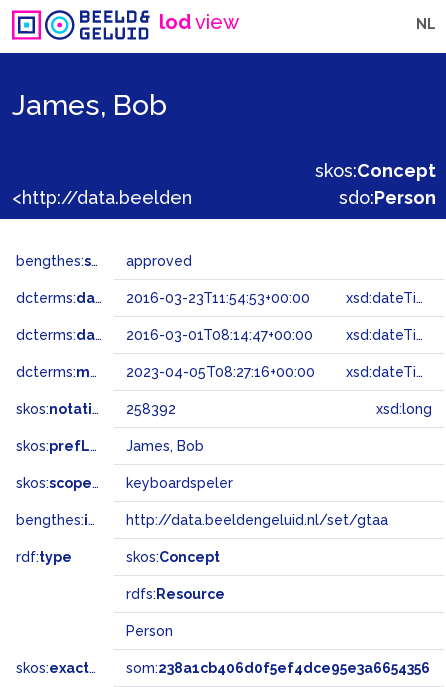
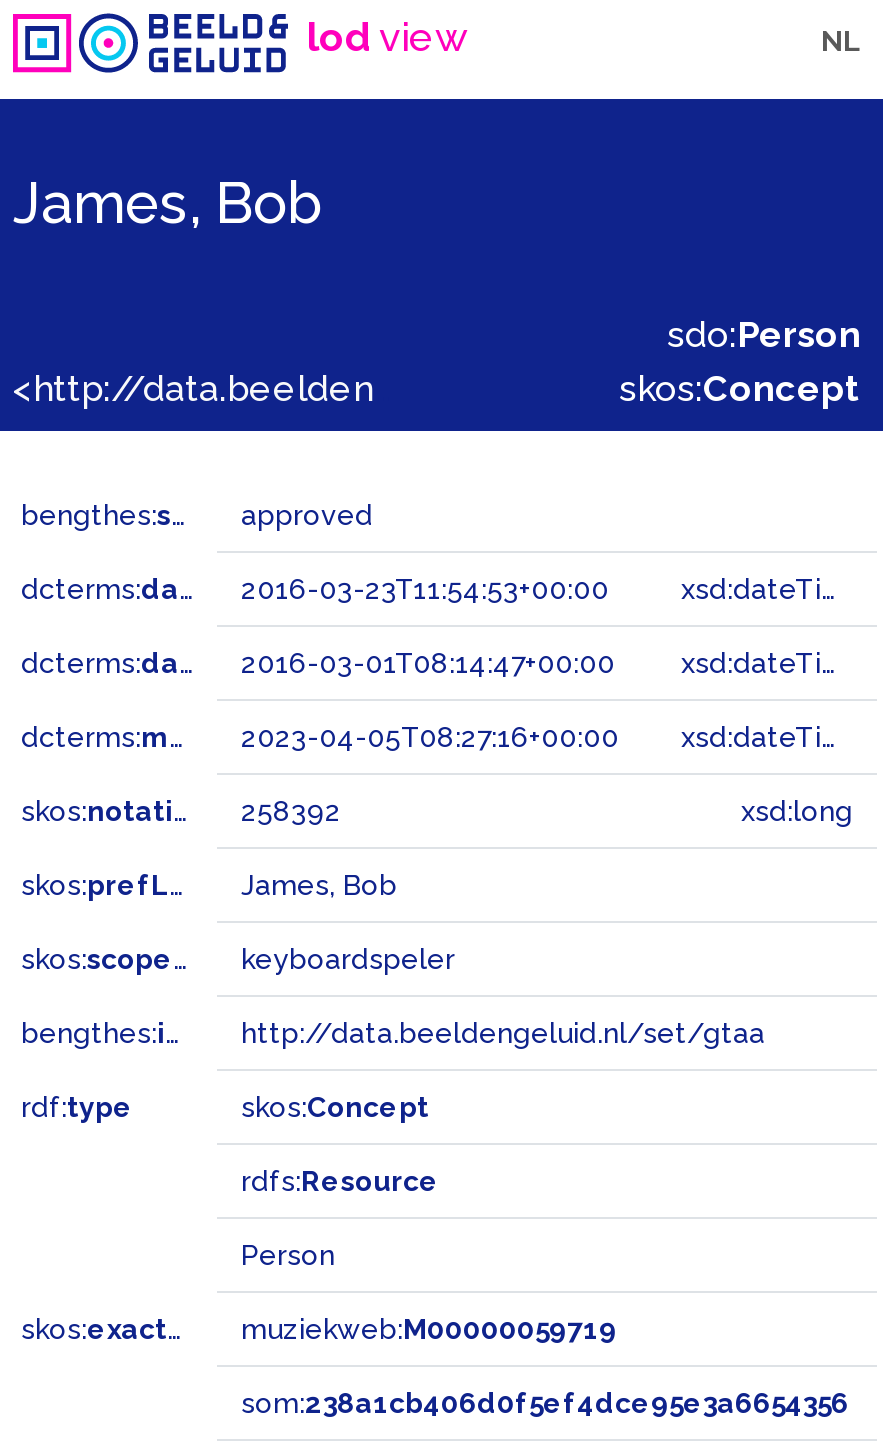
moved [339,187,436,208] -> [667,313,861,355]: sdo:Person
none -> [241,1313,617,1345] muziekweb:M00000059719

